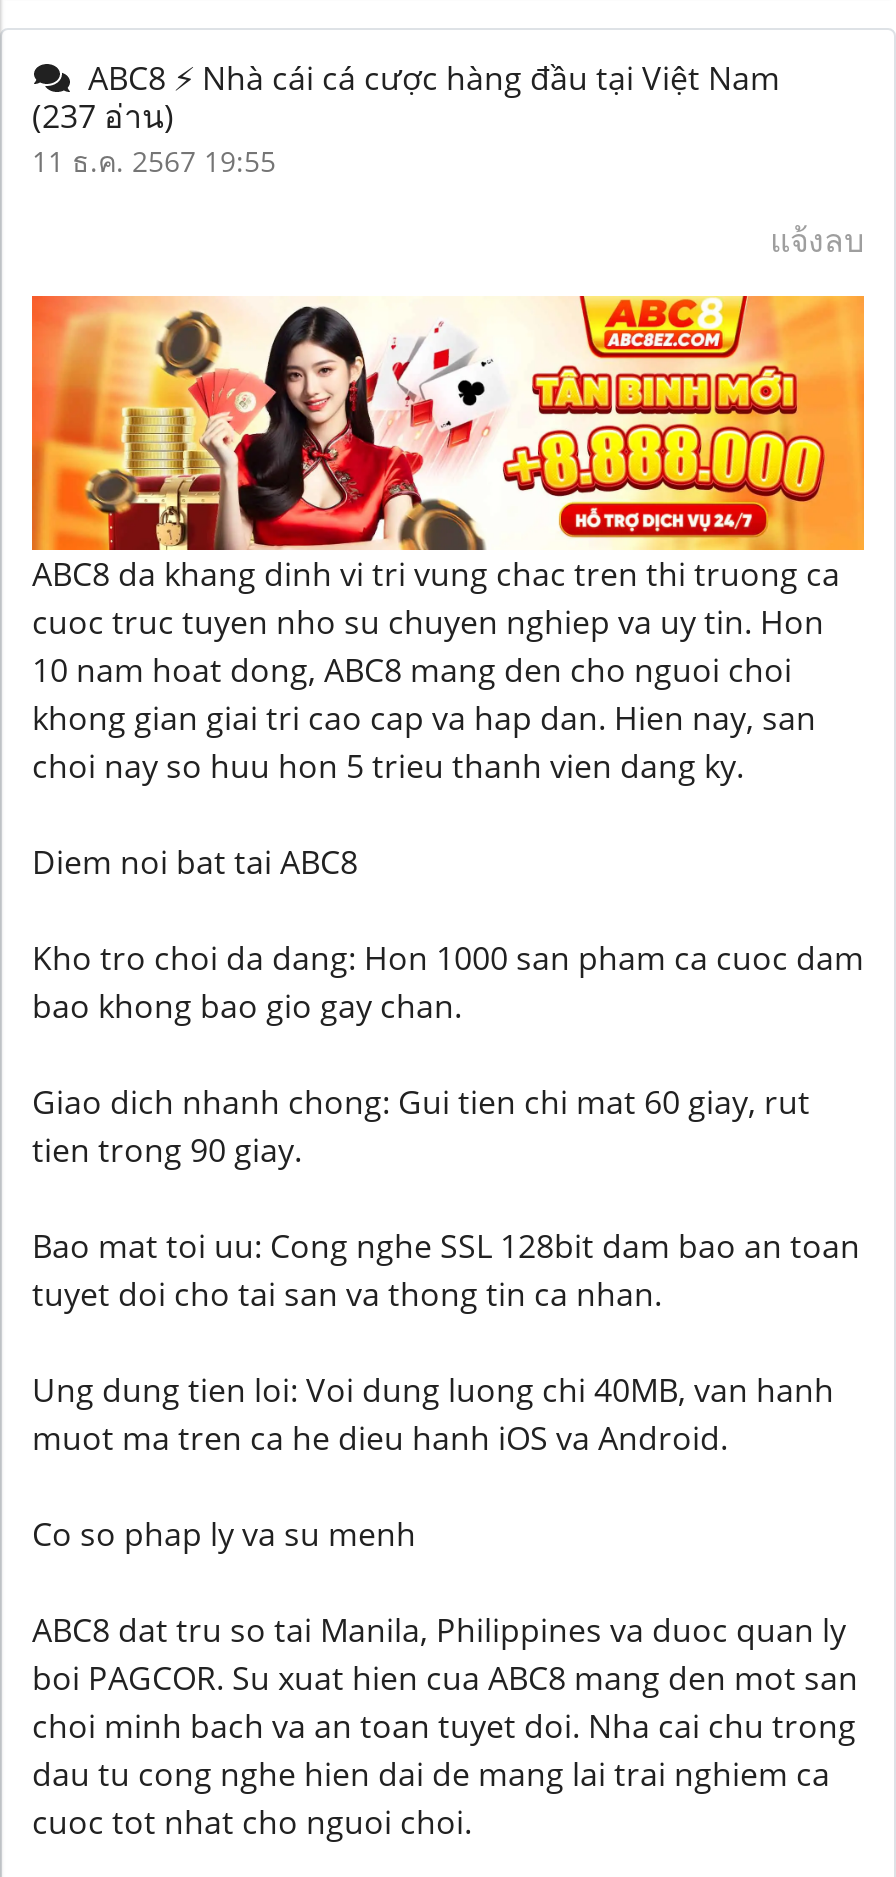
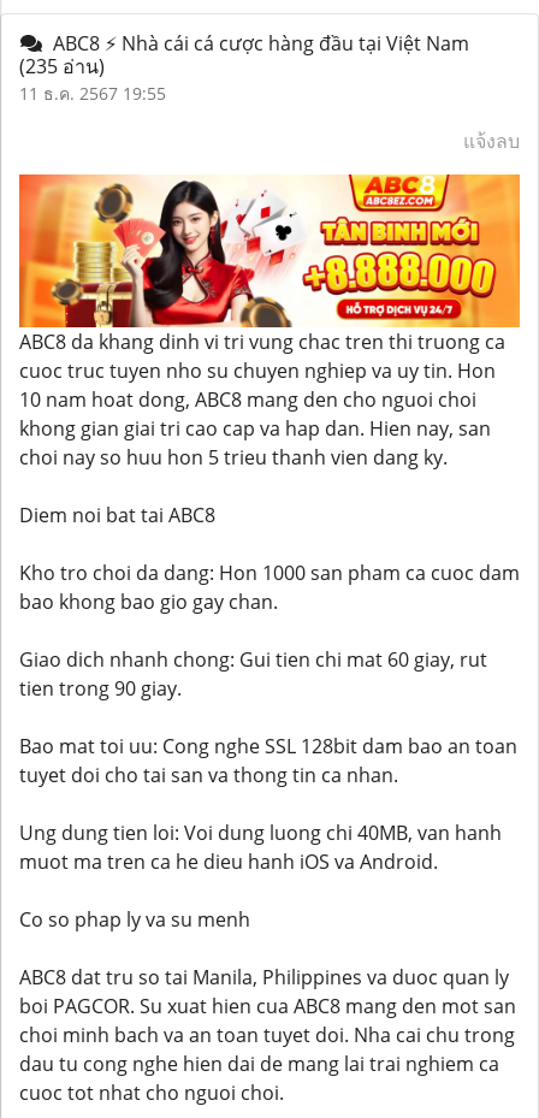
[32,94,174,138] (237 อ่าน) -> [19,53,105,79] (235 อ่าน)

